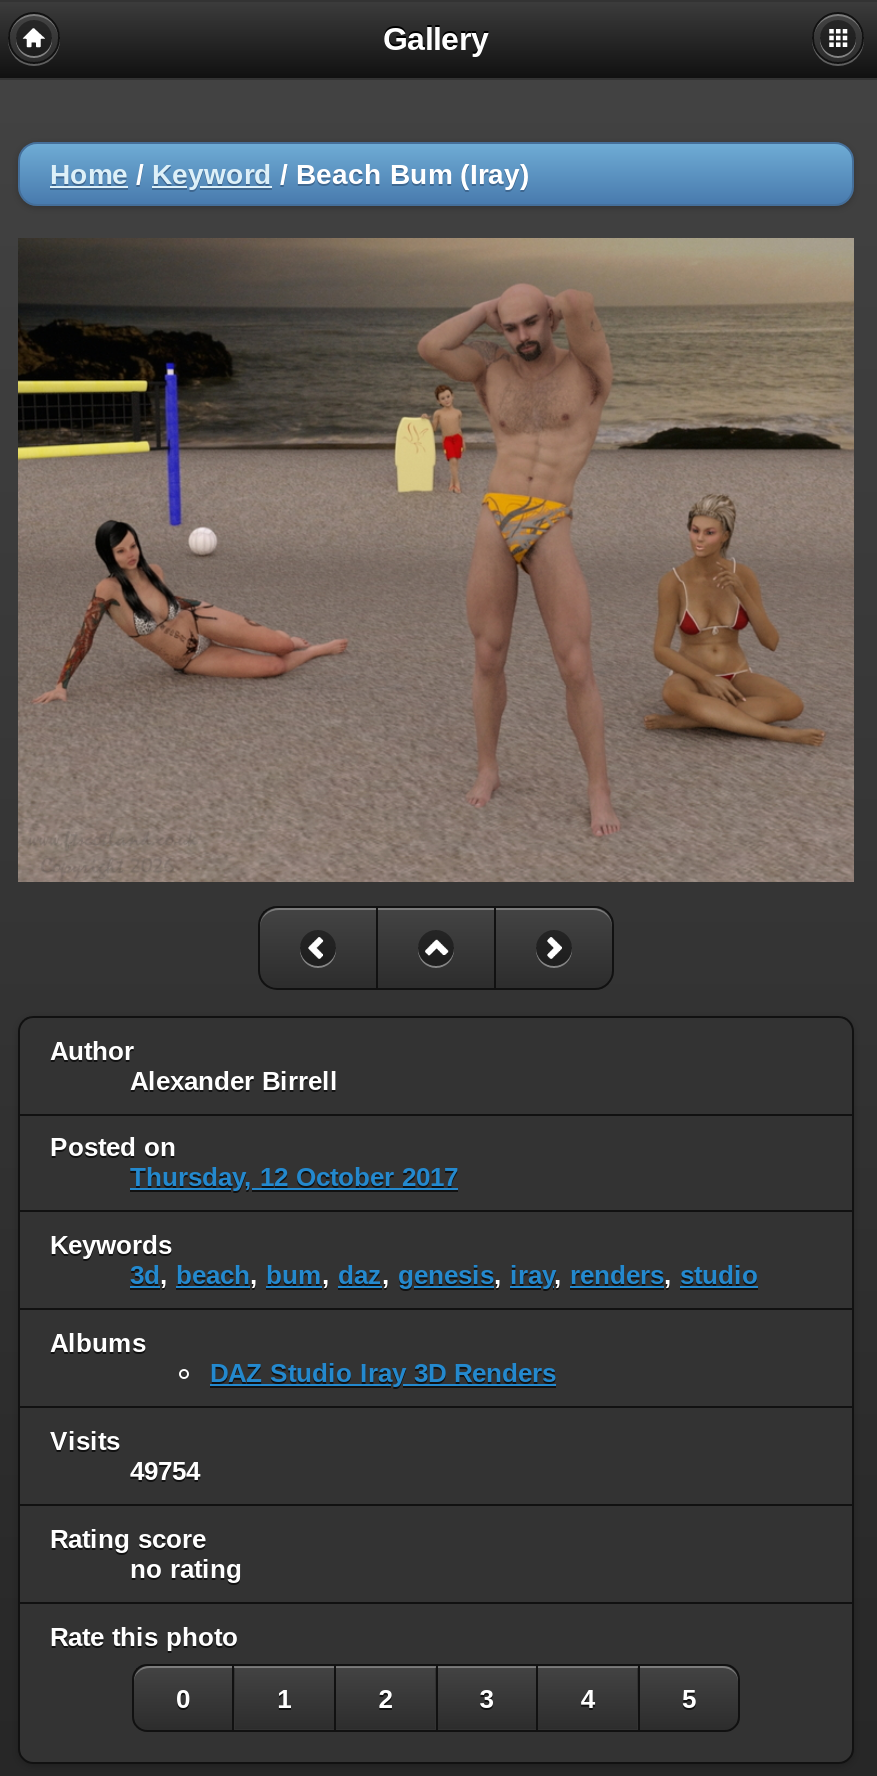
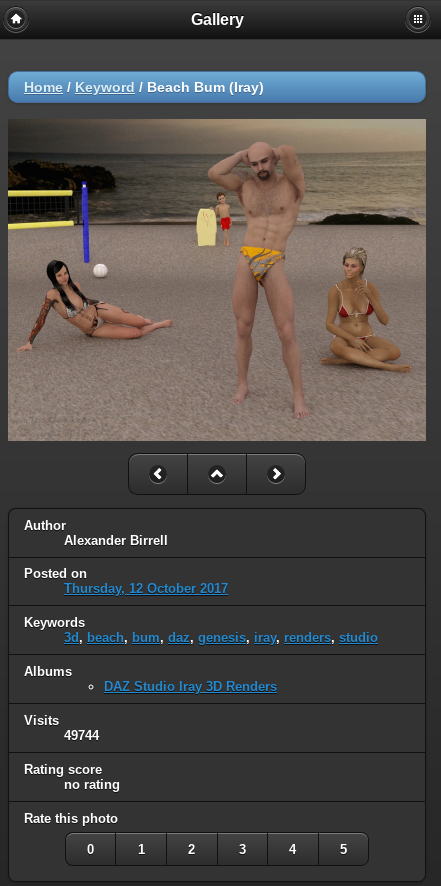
[130,1456,200,1486] 49754 -> [64,728,99,743] 49744

